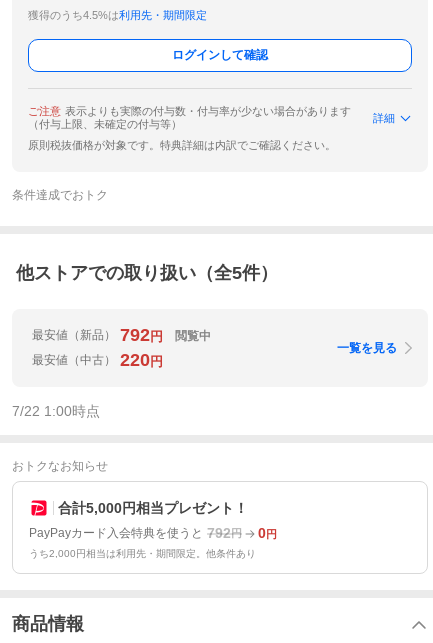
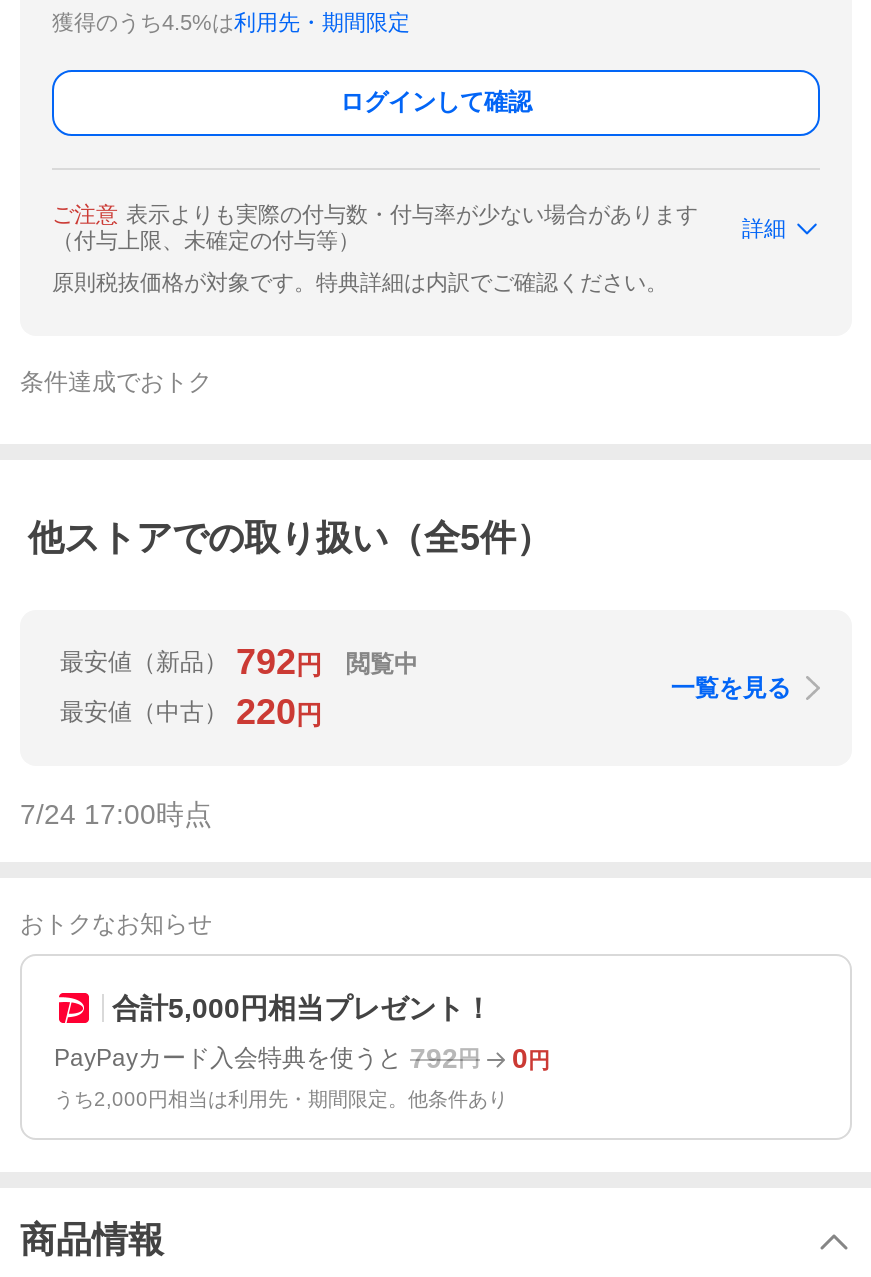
[12,403,100,419] 7/22 1:00時点 -> [20,798,212,830] 7/24 17:00時点

